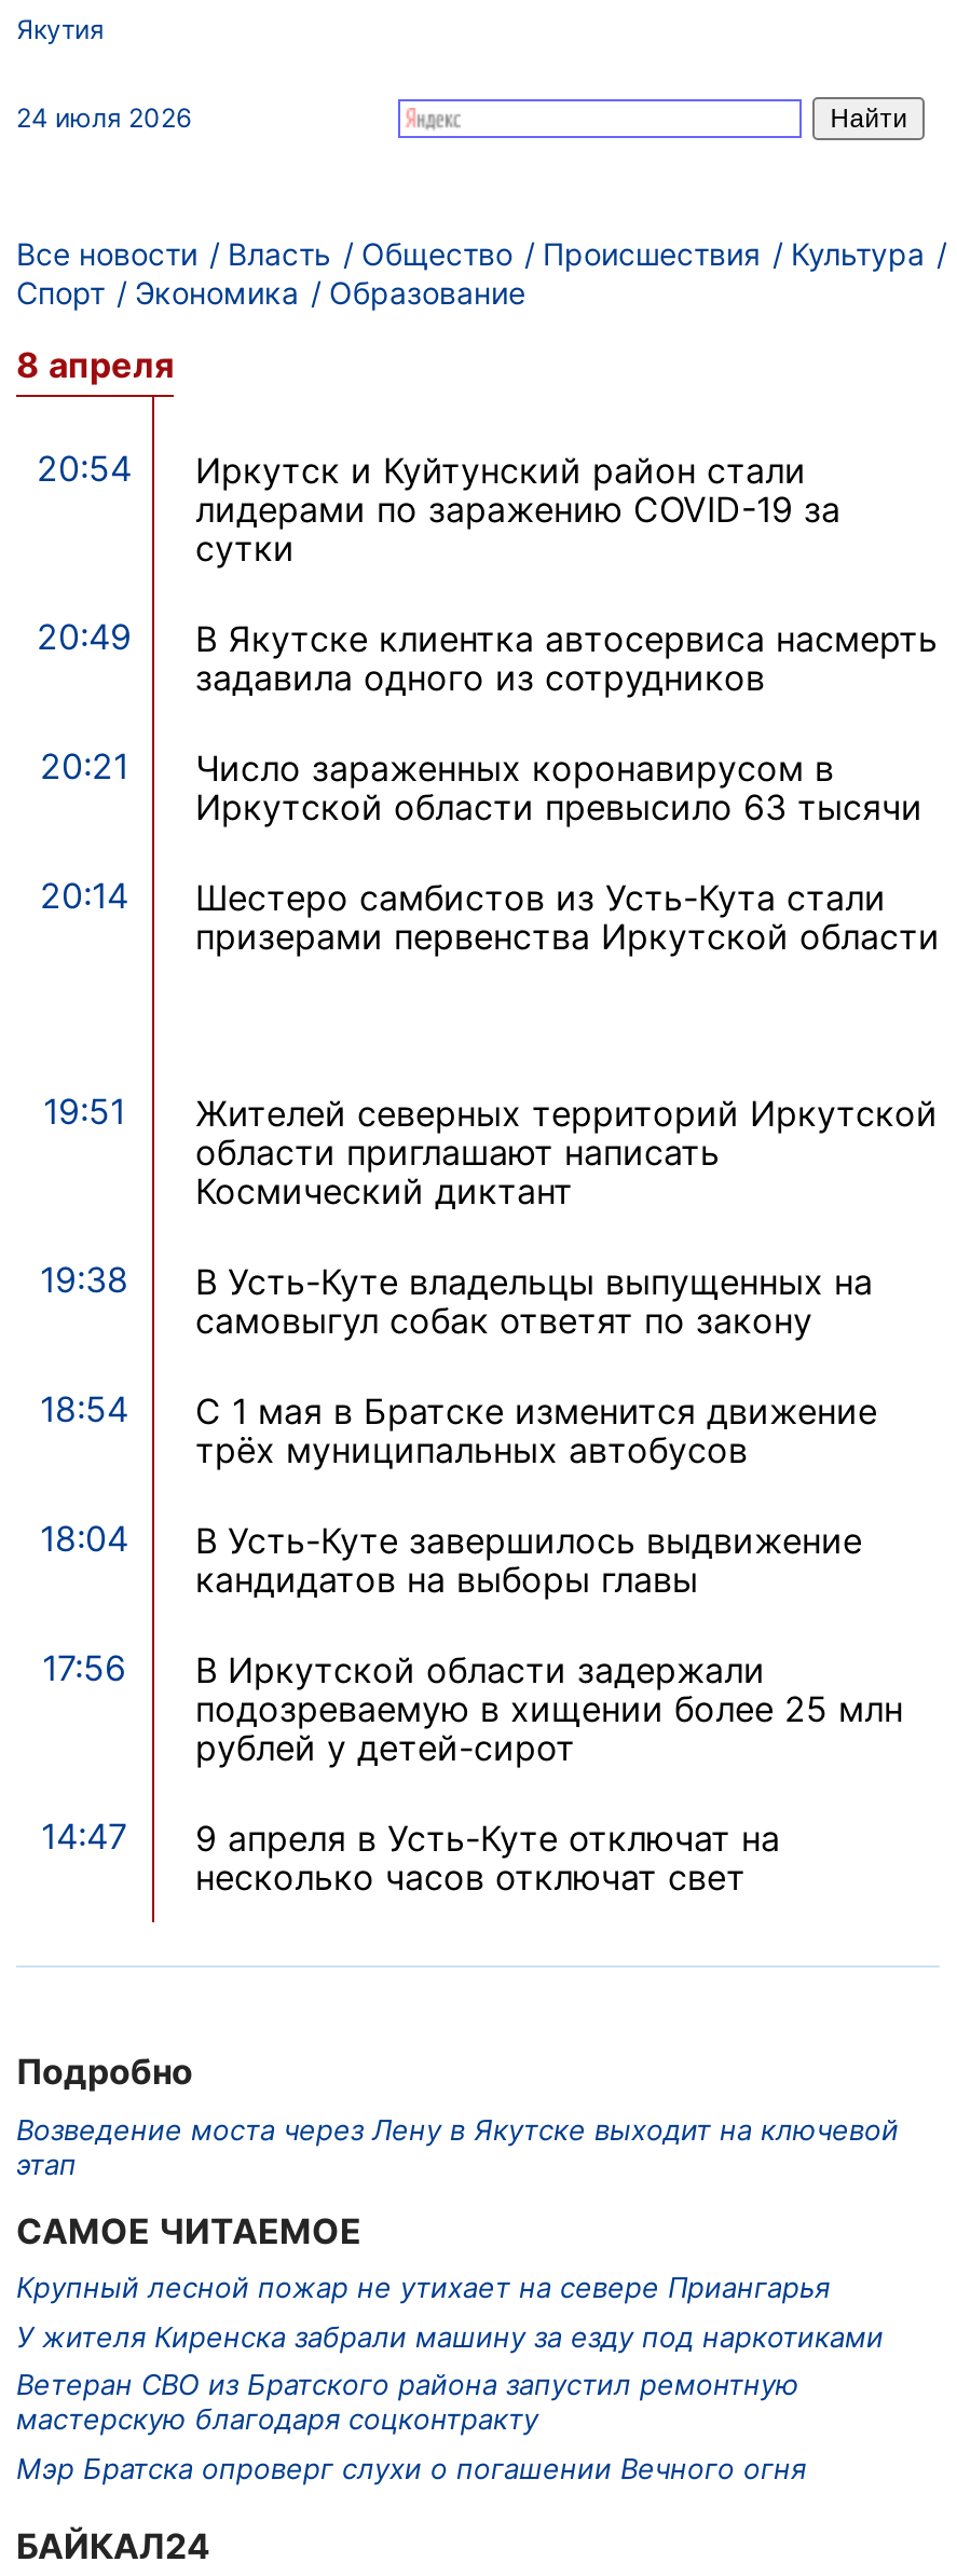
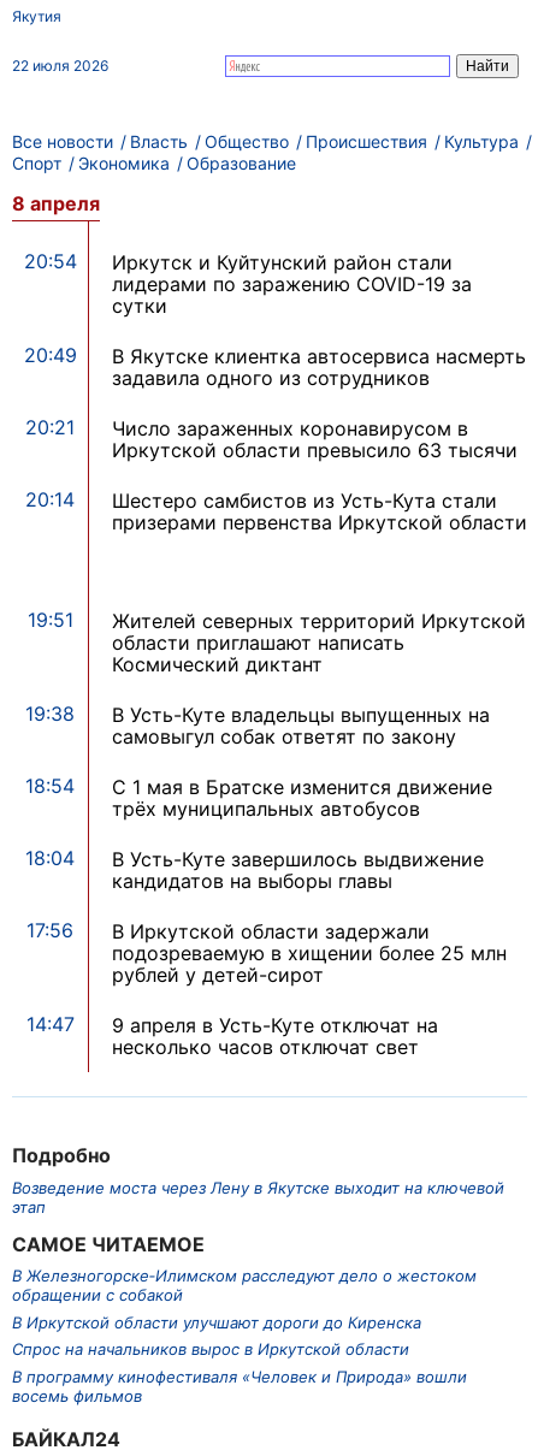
[16,100,191,133] 24 июля 2026 -> [12,56,108,74] 22 июля 2026
[16,2270,884,2484] Крупный лесной пожар не утихает на севере Приангарья | У жителя Киренска забрали машину за езду под наркотиками | Ветеран СВО из Братского района запустил ремонтную | мастерскую благодаря соцконтракту | Мэр Братска опроверг слухи о погашении Вечного огня -> [12,1266,477,1405] В Железногорске‑Илимском расследуют дело о жестоком | обращении с собакой | В Иркутской области улучшают дороги до Киренска | Спрос на начальников вырос в Иркутской области | В программу кинофестиваля «Человек и Природа» вошли | восемь фильмов

